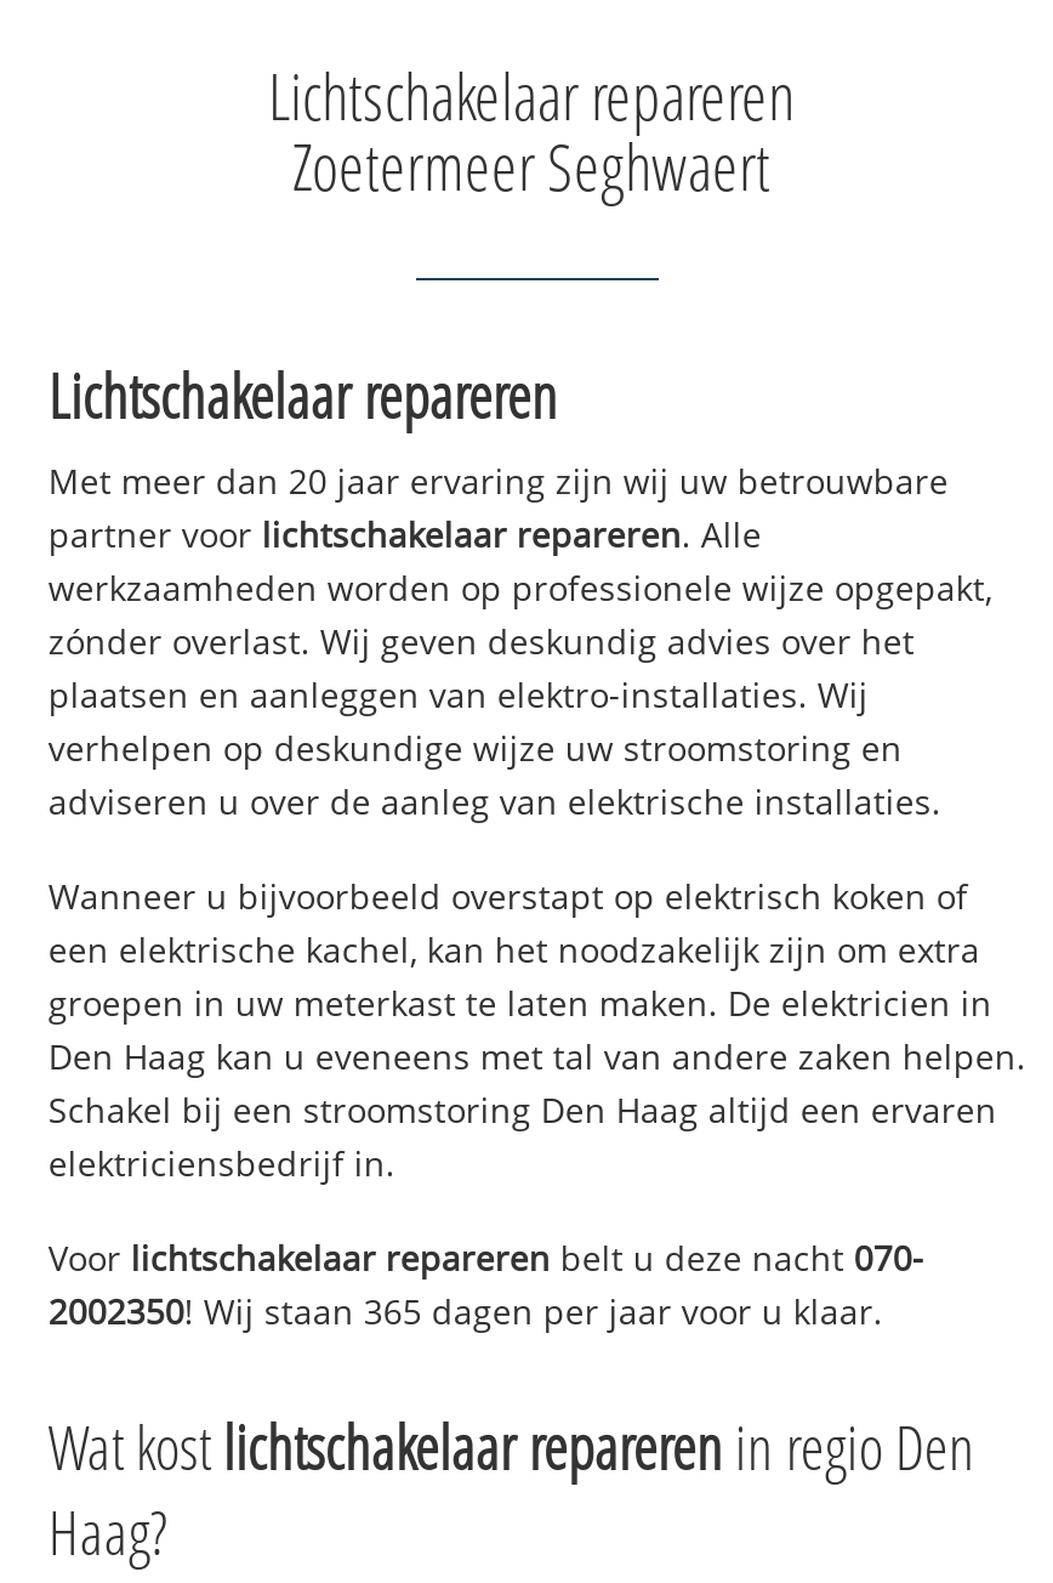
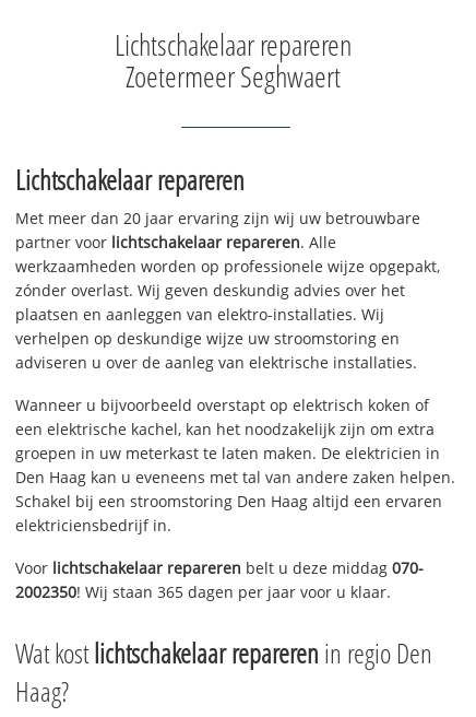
[48,1234,924,1280] Voor lichtschakelaar repareren belt u deze nacht 070- -> [16,557,424,578] Voor lichtschakelaar repareren belt u deze middag 070-

